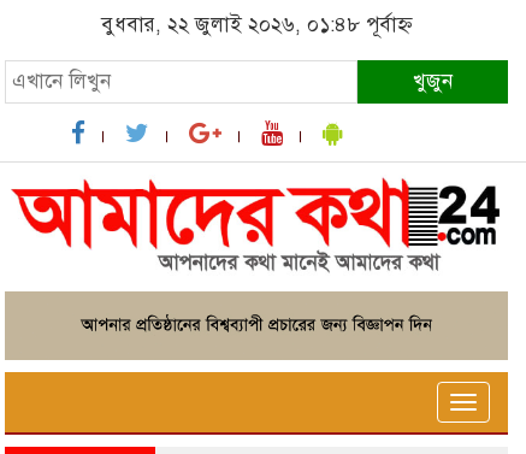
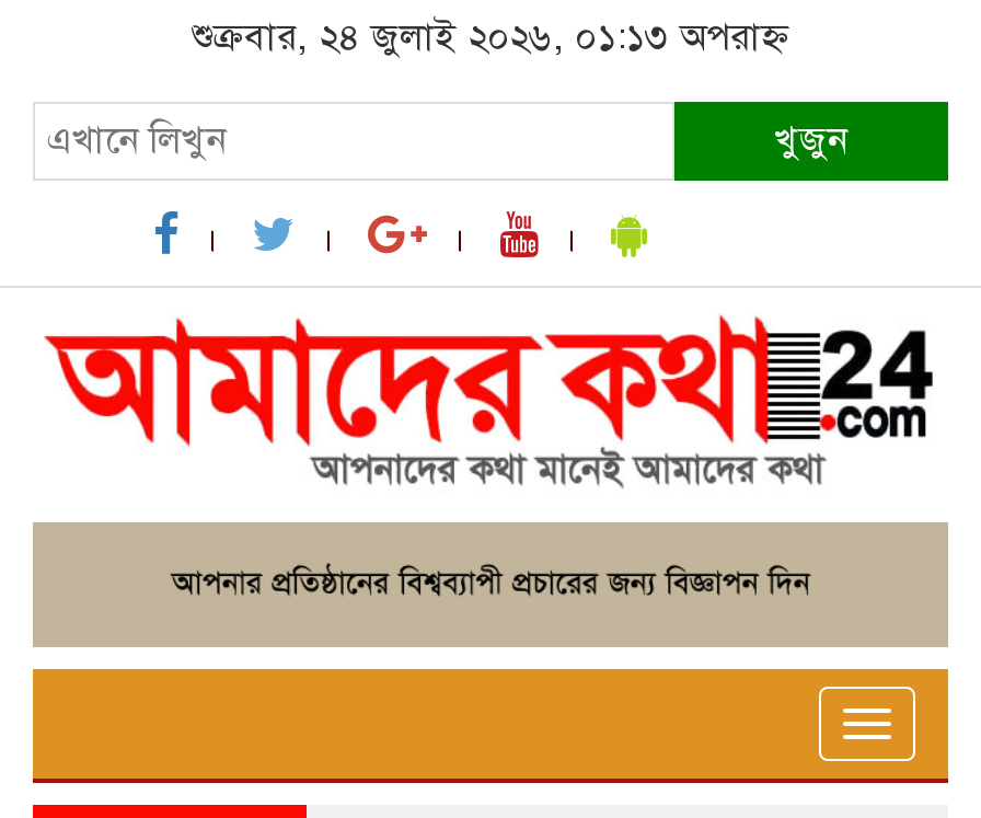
[101,12,412,37] বুধবার, ২২ জুলাই ২০২৬, ০১:৪৮ পূর্বাহ্ন -> [192,14,789,60] শুক্রবার, ২৪ জুলাই ২০২৬, ০১:১৩ অপরাহ্ন

